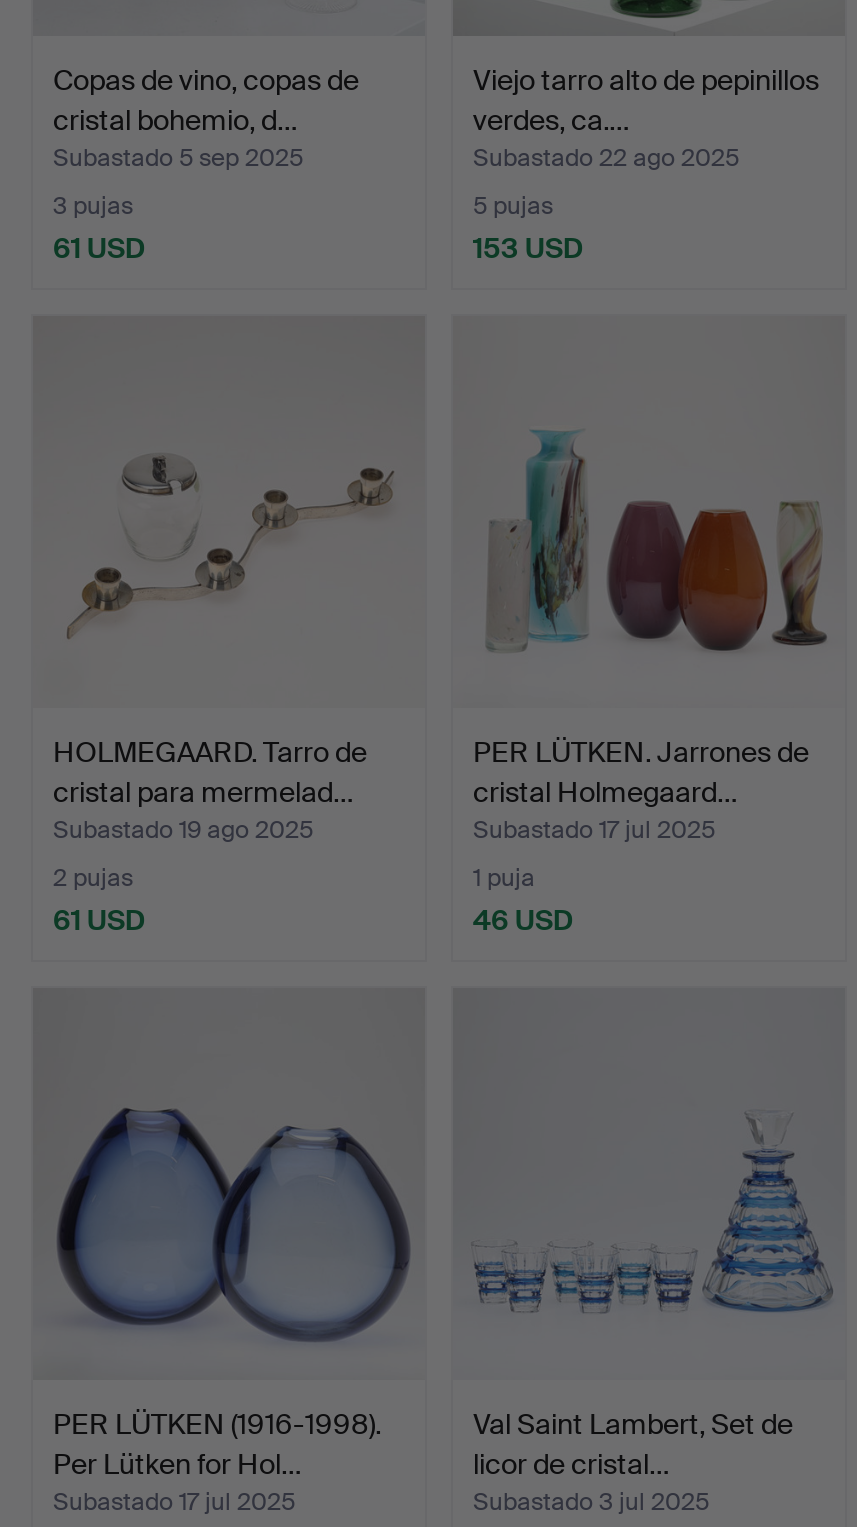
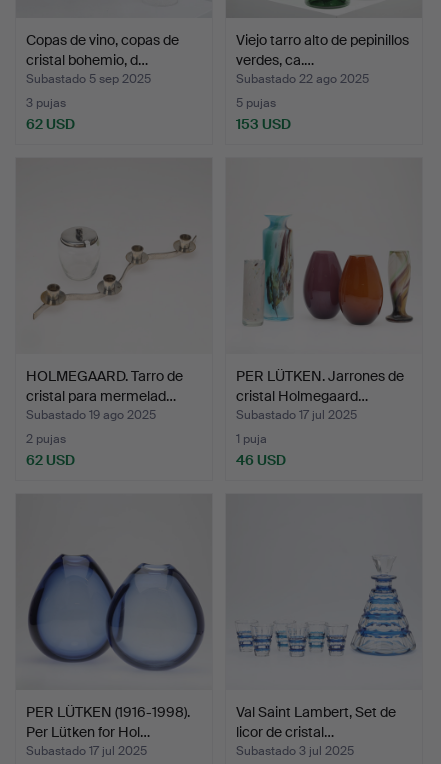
[53,230,145,266] 61 USD -> [26,115,75,133] 62 USD
[53,902,145,938] 61 USD -> [26,451,75,469] 62 USD

